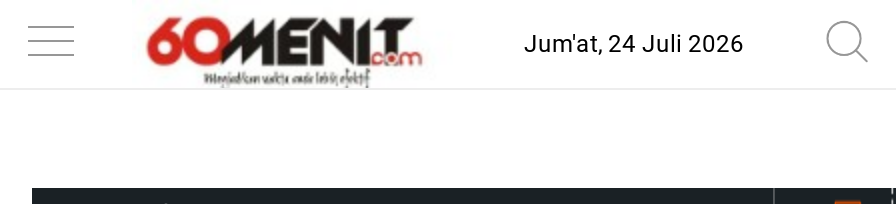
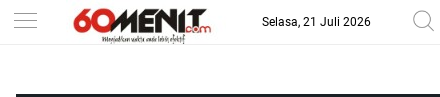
[524,30,744,58] Jum'at, 24 Juli 2026 -> [262,15,371,29] Selasa, 21 Juli 2026

